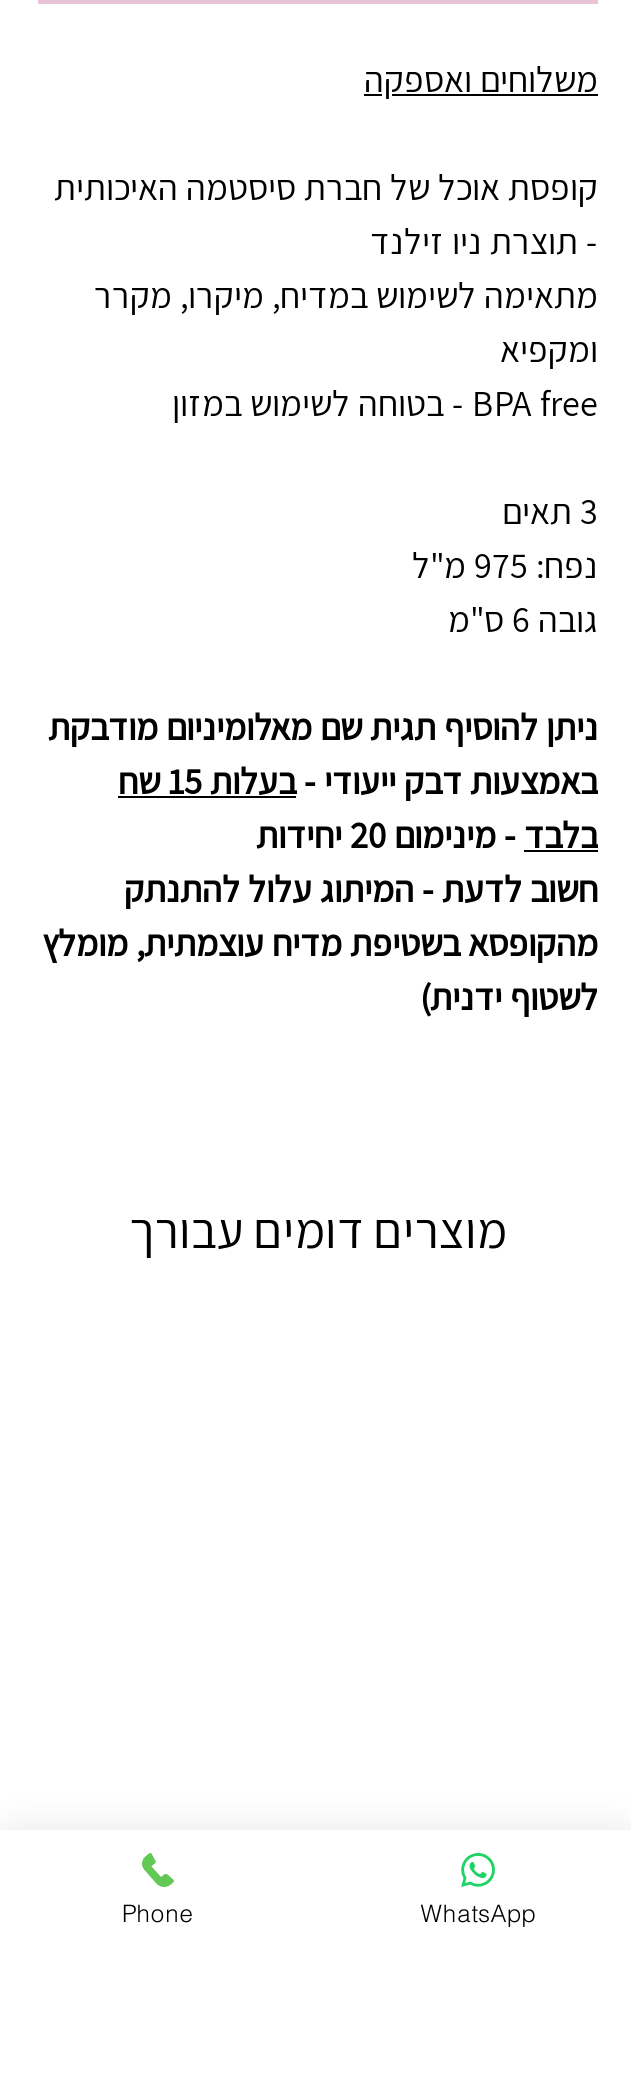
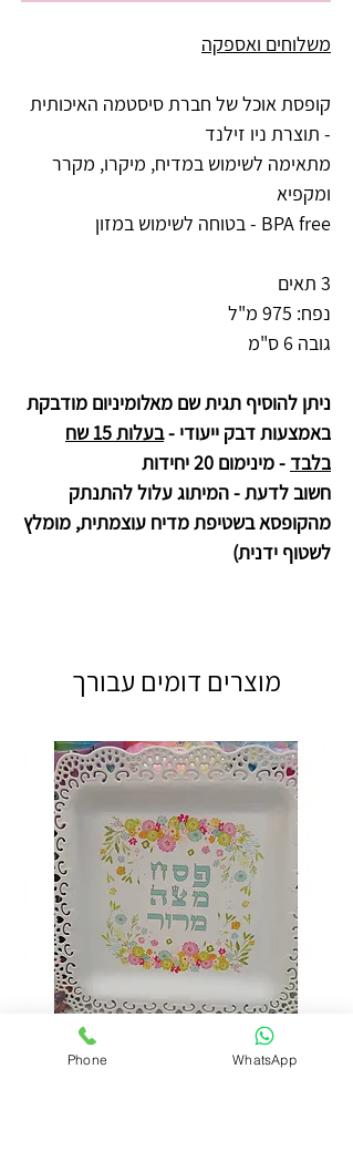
none -> [52,740,299,1015] [image]

